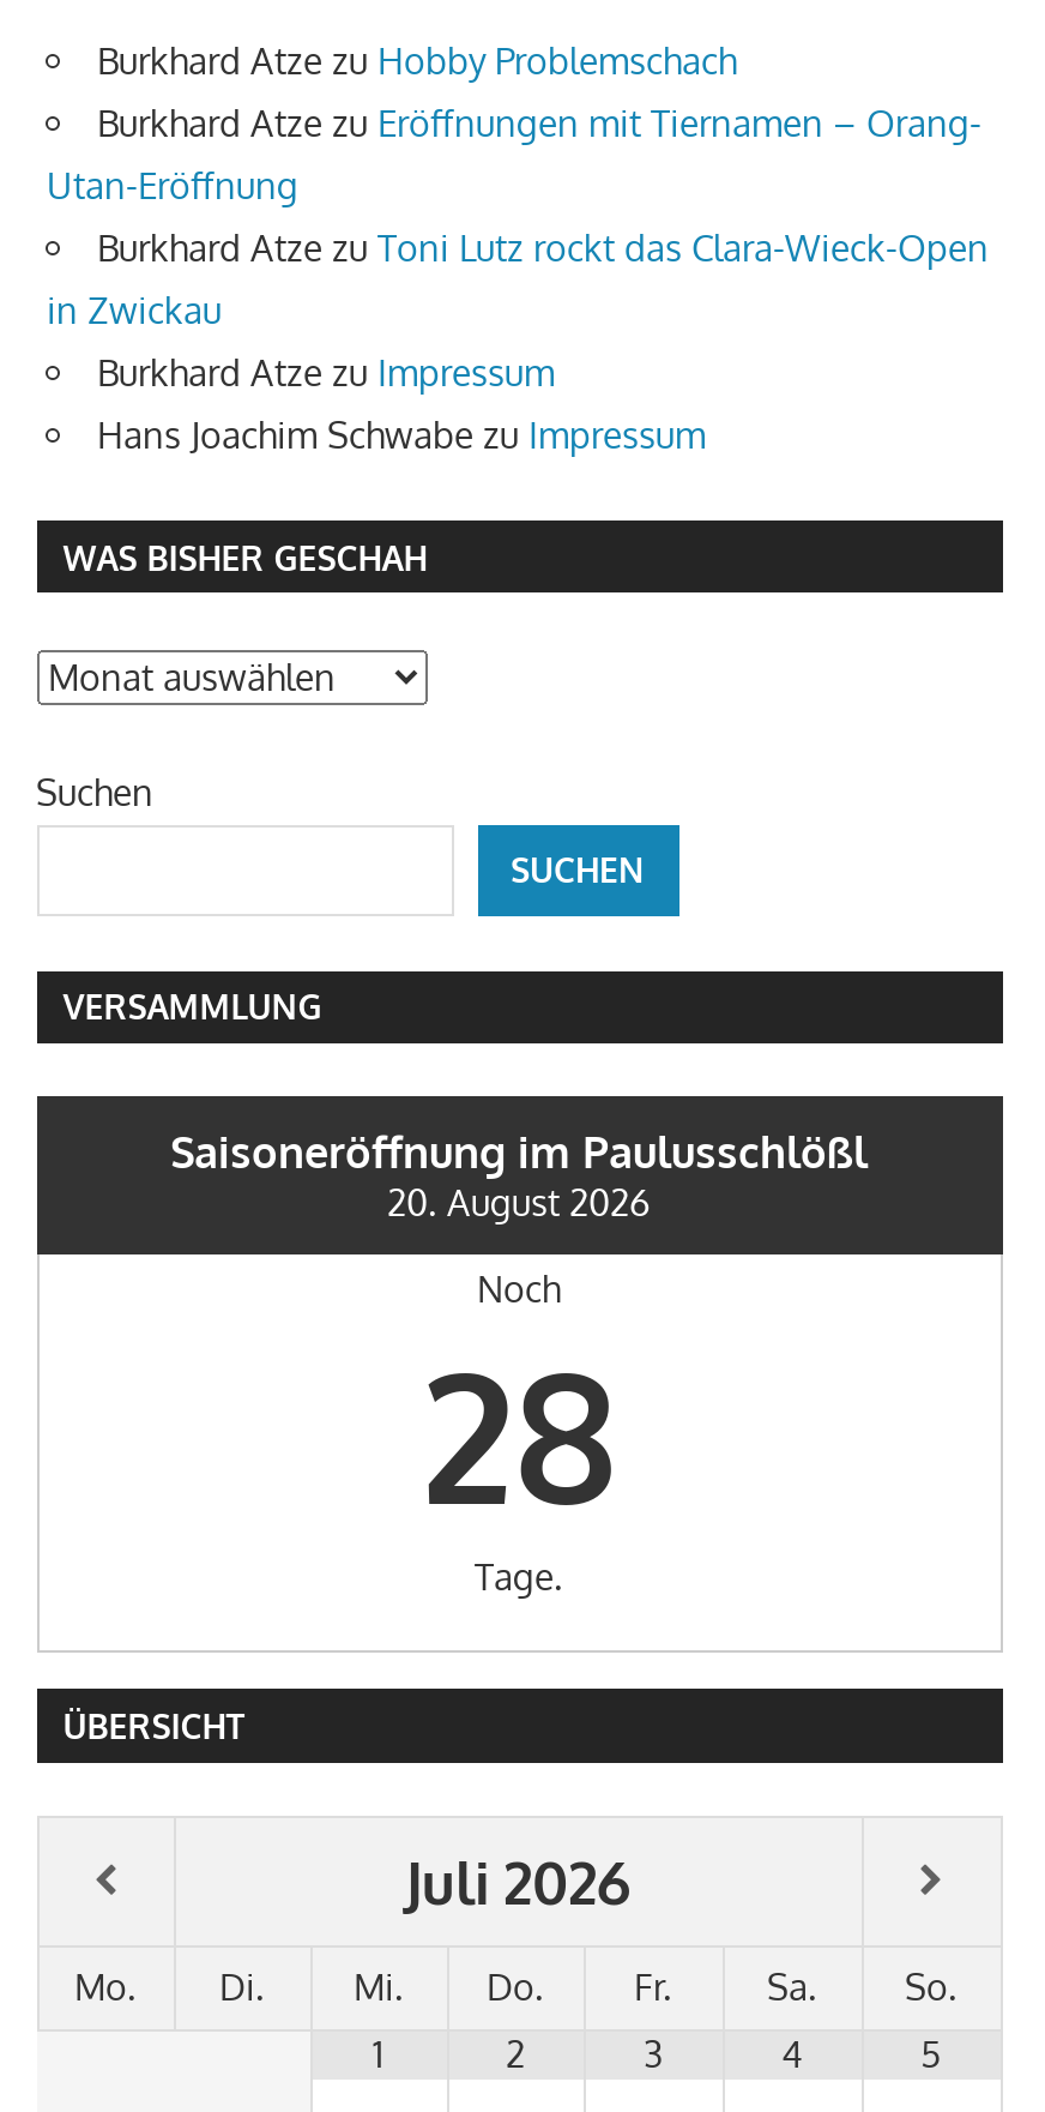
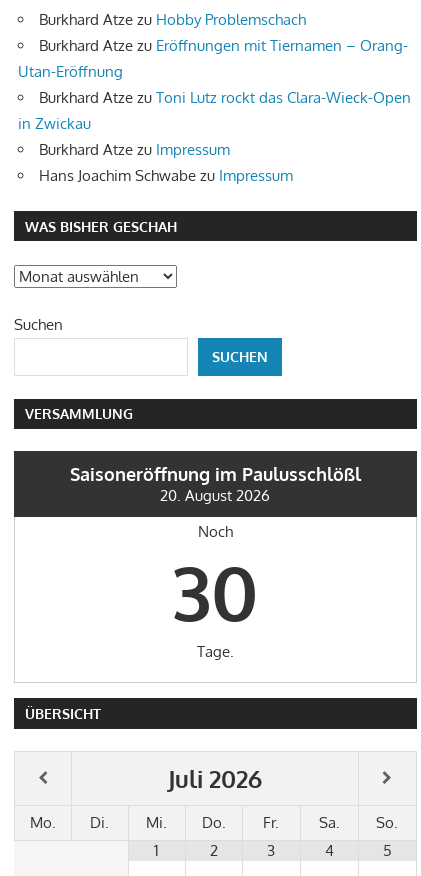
[422,1320,616,1548] 28 -> [172,544,258,639] 30

